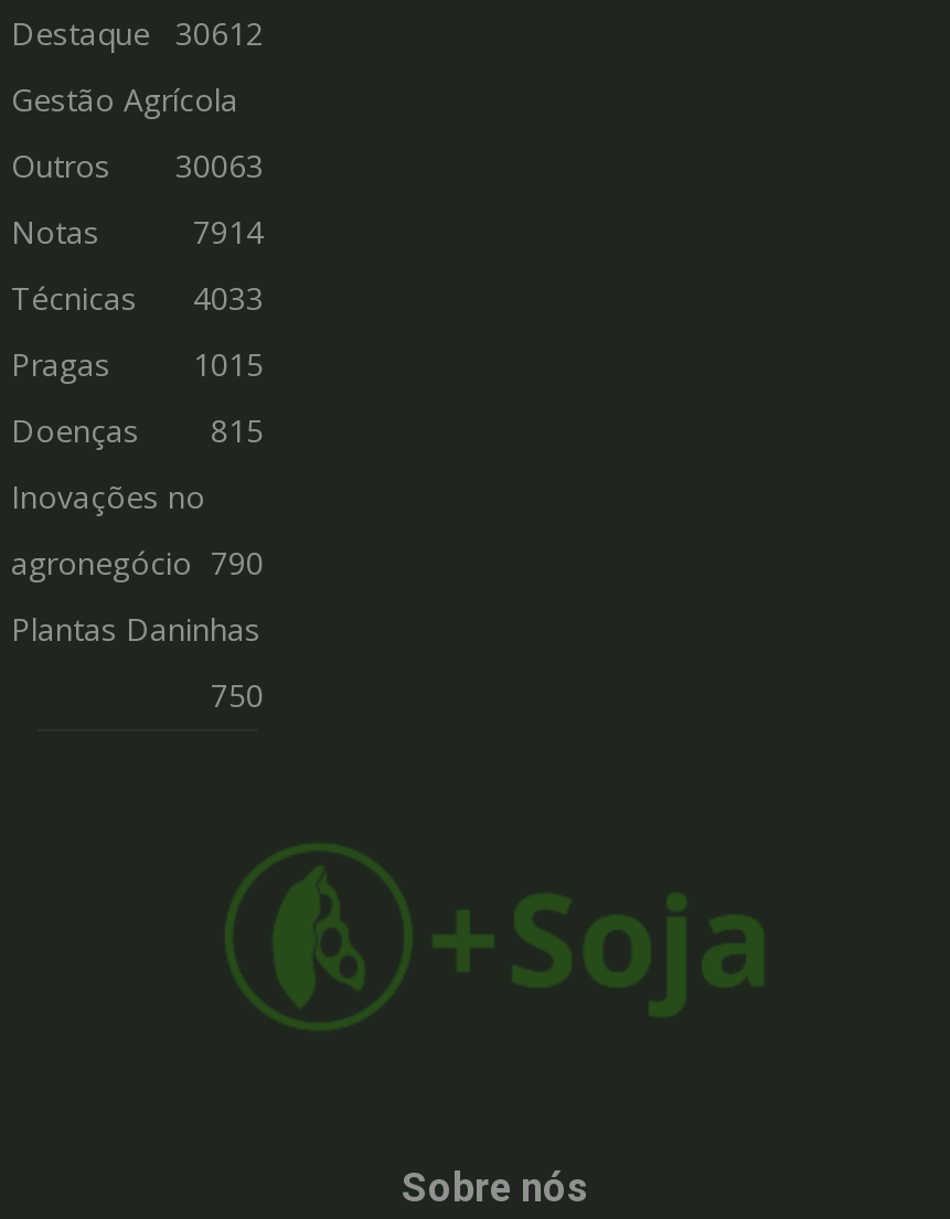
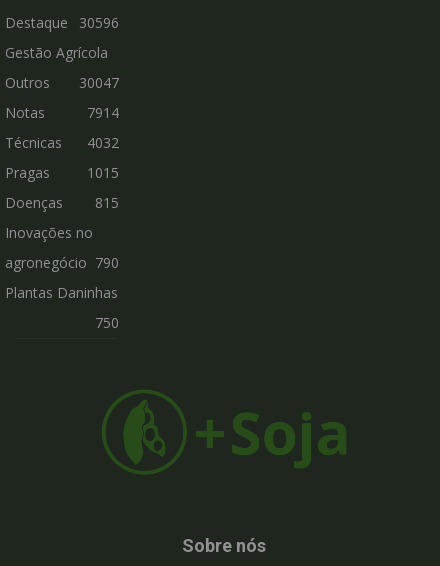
[11,12,263,54] Destaque 30612 -> [5,13,119,32] Destaque 30596
[11,145,263,186] Outros 30063 -> [5,73,119,92] Outros 30047
[11,277,263,319] Técnicas 4033 -> [5,133,119,152] Técnicas 4032

